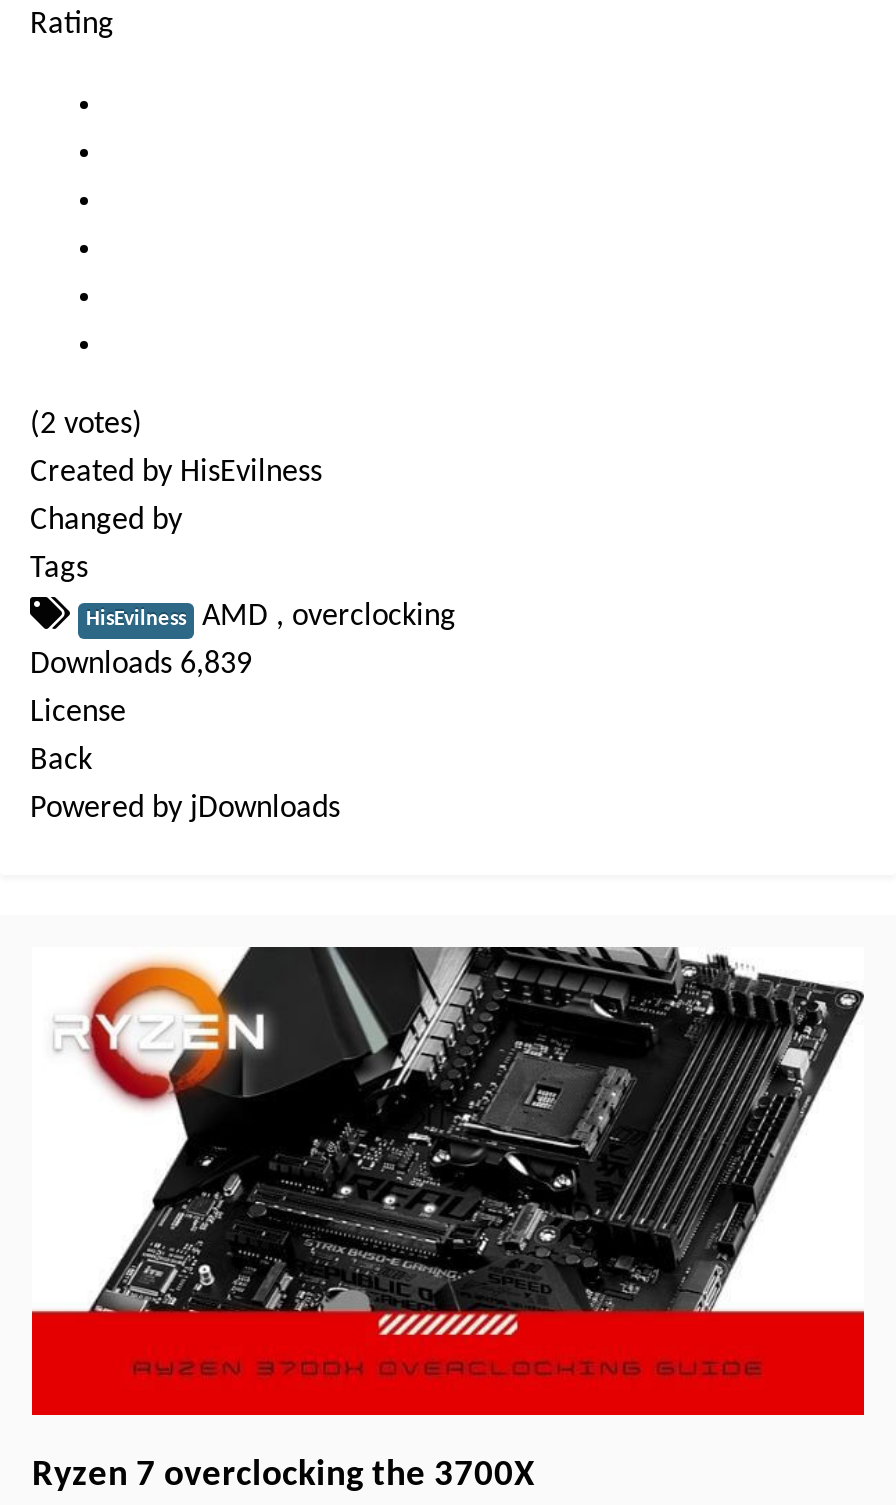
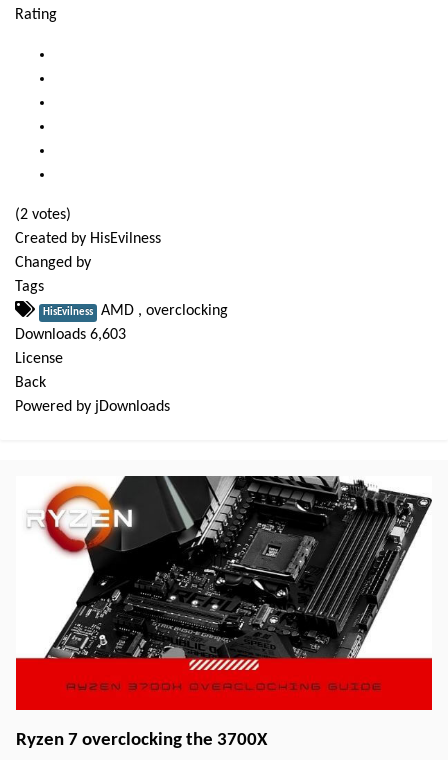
[30,649,252,681] Downloads 6,839 -> [15,327,126,343] Downloads 6,603

